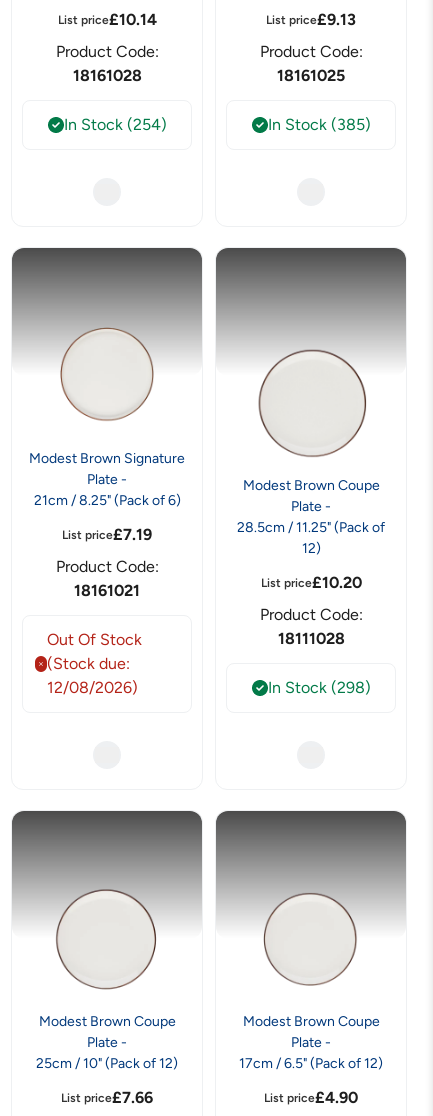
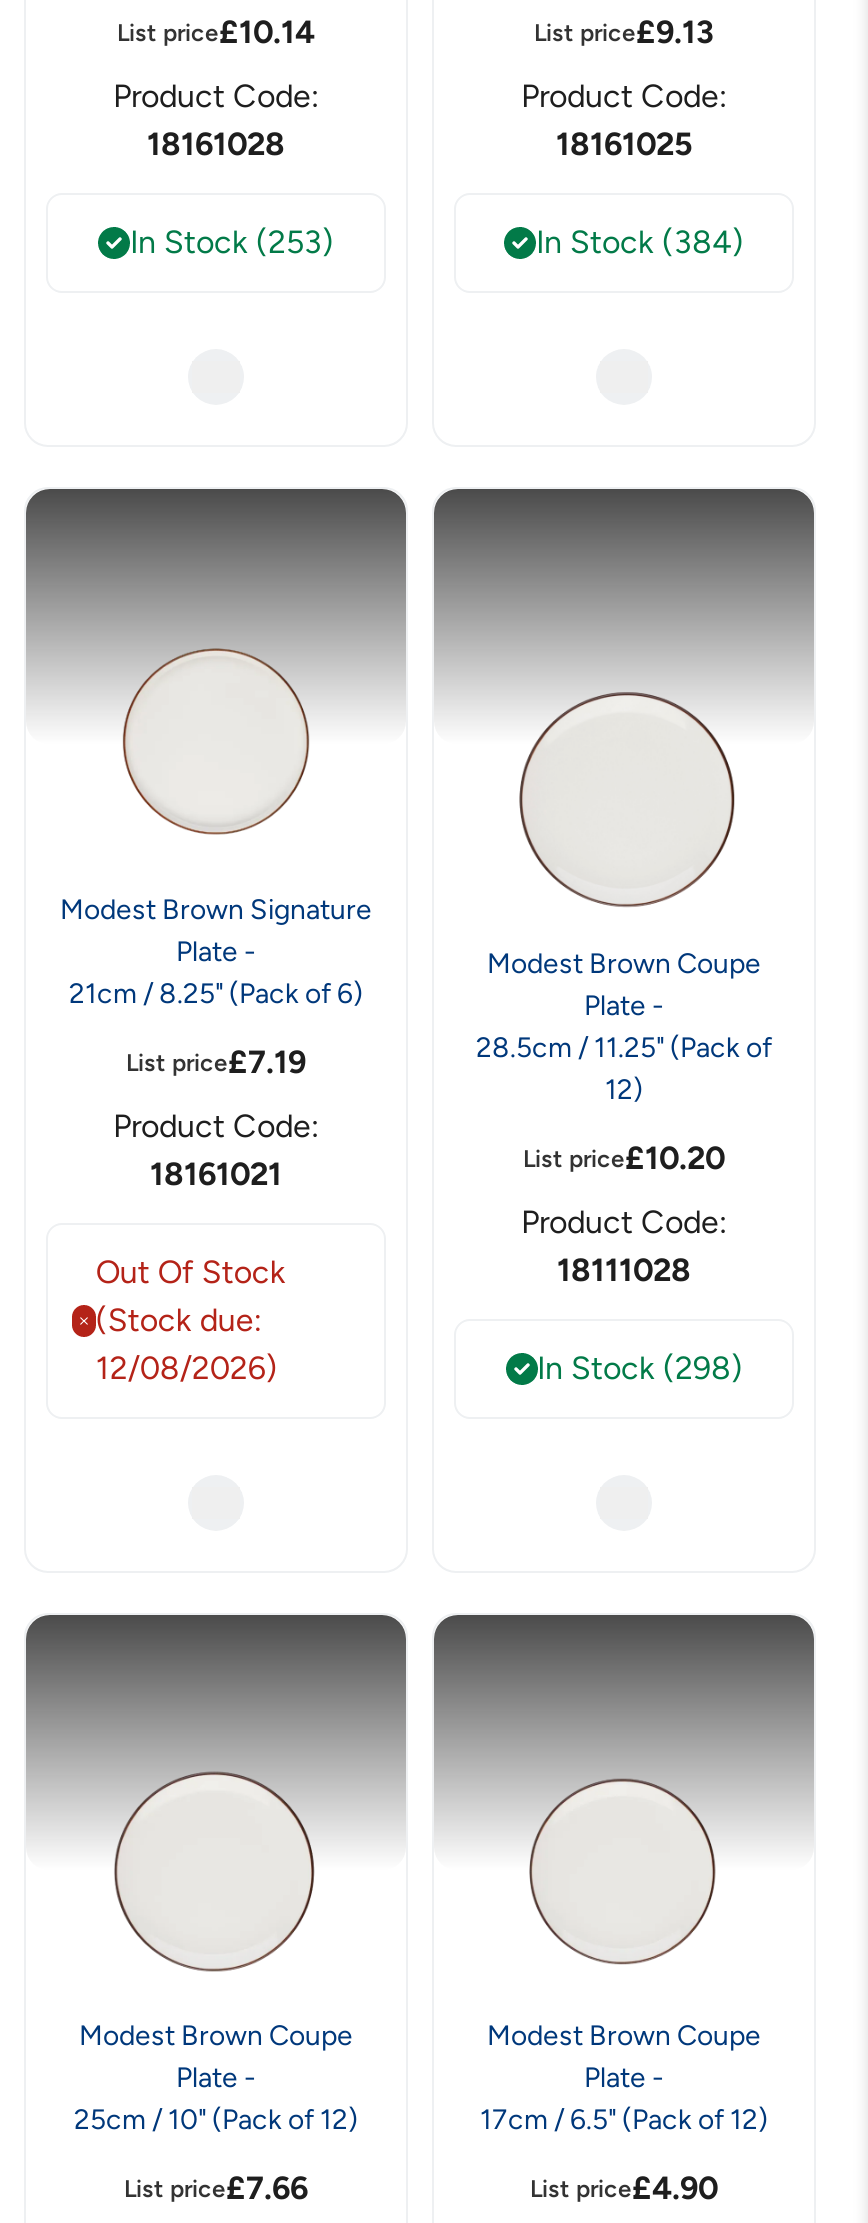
[63,115,166,134] In Stock (254) -> [130,223,334,261] In Stock (253)
[267,115,370,134] In Stock (385) -> [536,223,744,261] In Stock (384)

